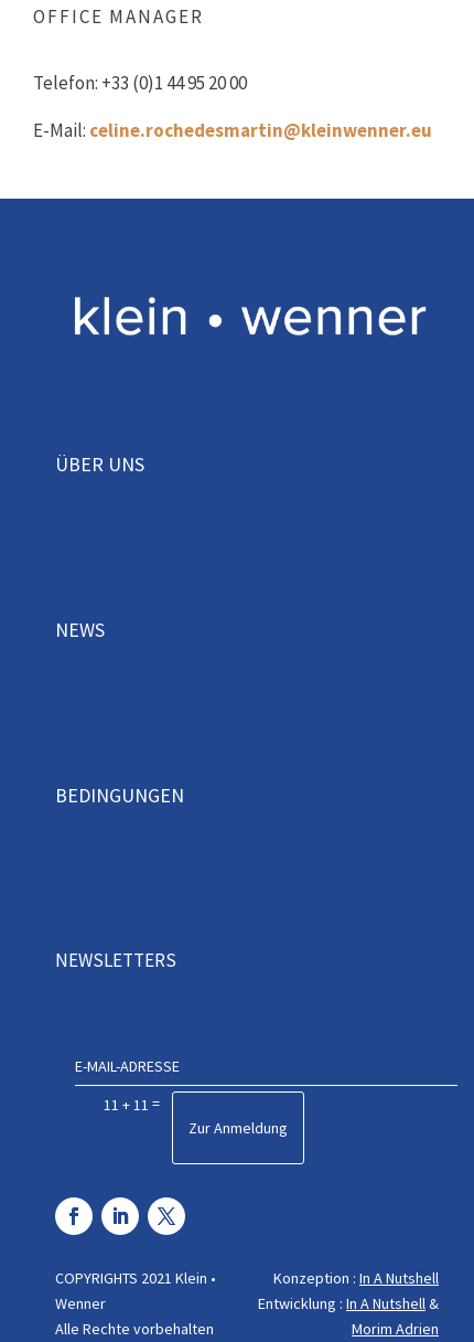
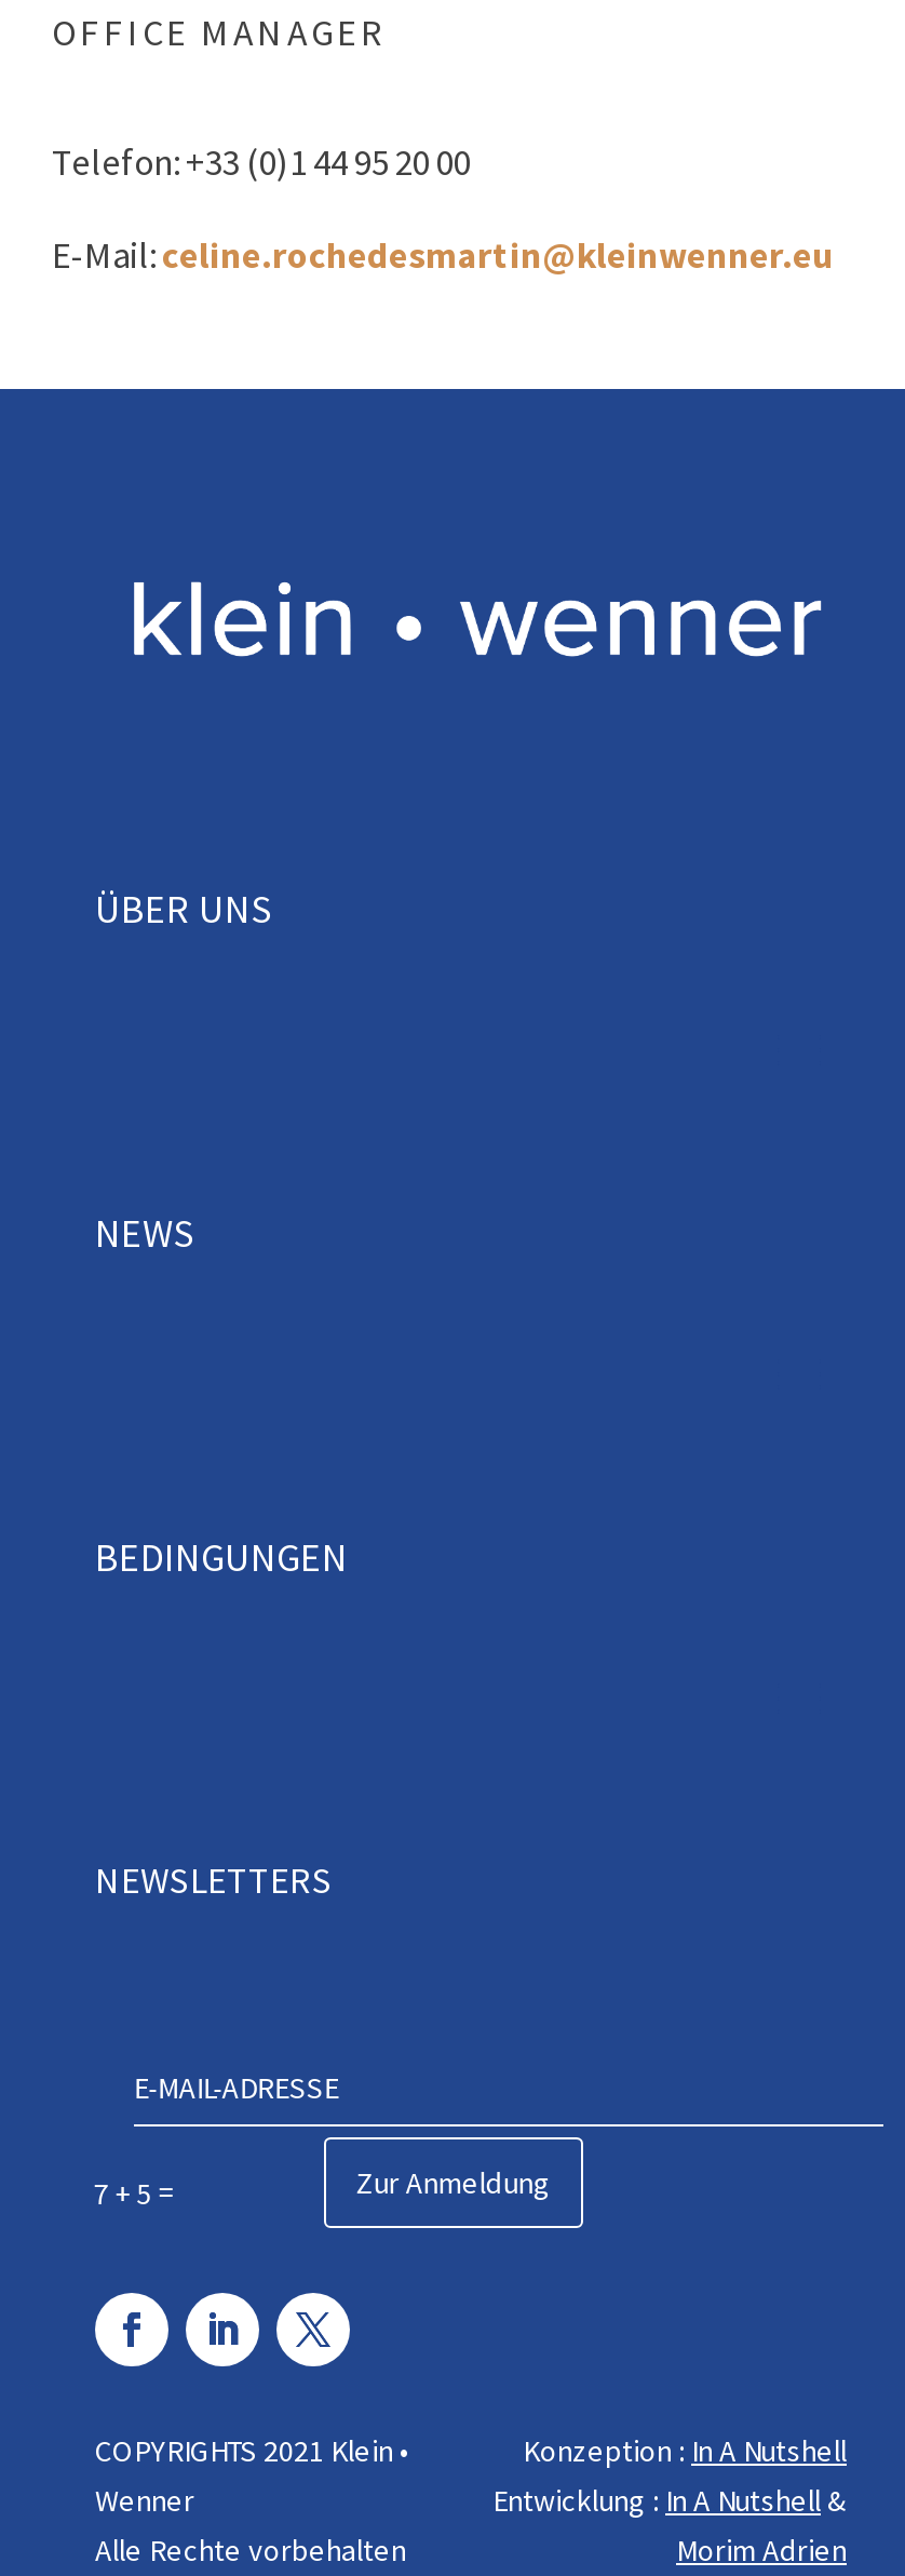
[103,1094,159,1115] 11 + 11 = -> [94,2172,180,2213] 7 + 5 =

